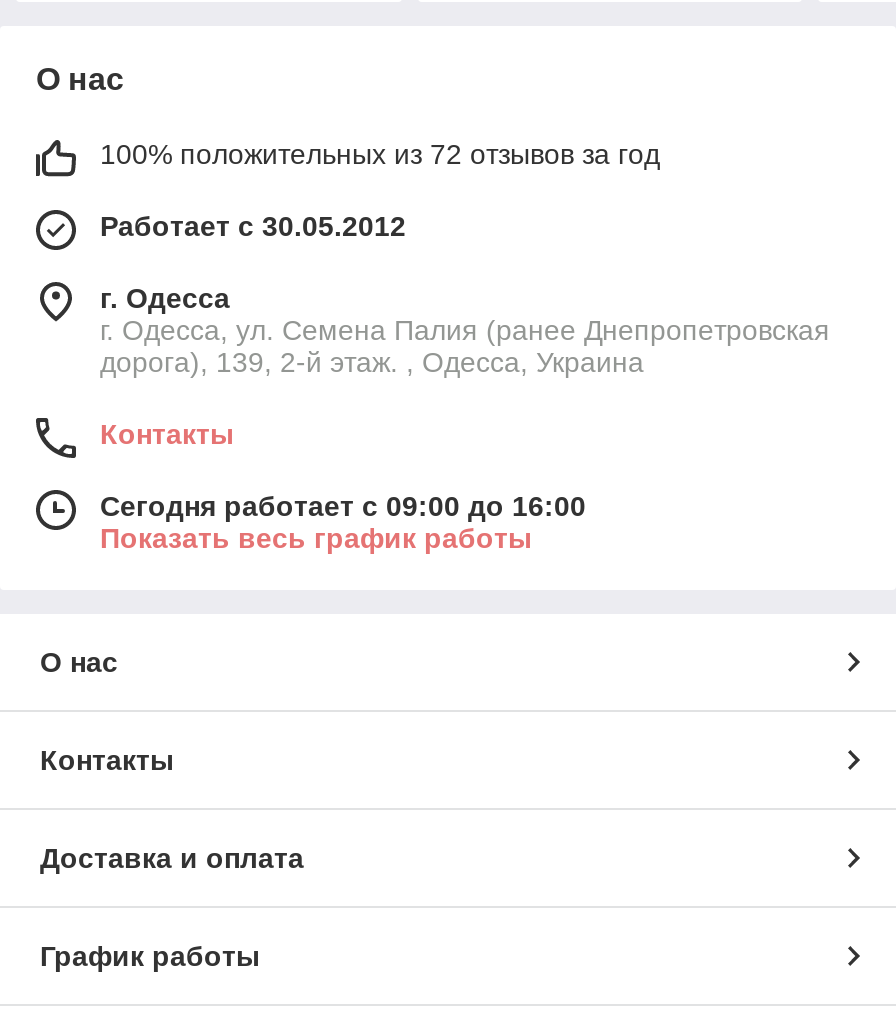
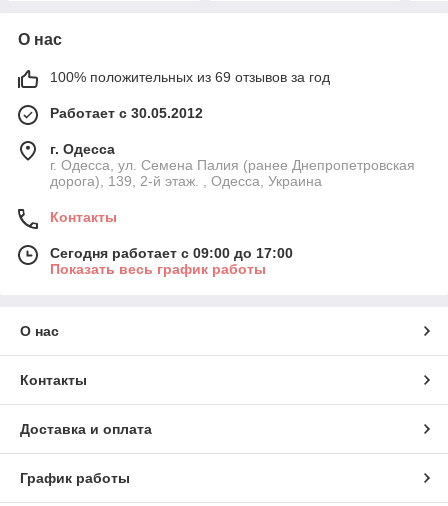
[100,137,660,169] 100% положительных из 72 отзывов за год -> [50,69,330,85] 100% положительных из 69 отзывов за год
[100,489,586,521] Сегодня работает с 09:00 до 16:00 -> [50,245,293,261] Сегодня работает с 09:00 до 17:00

